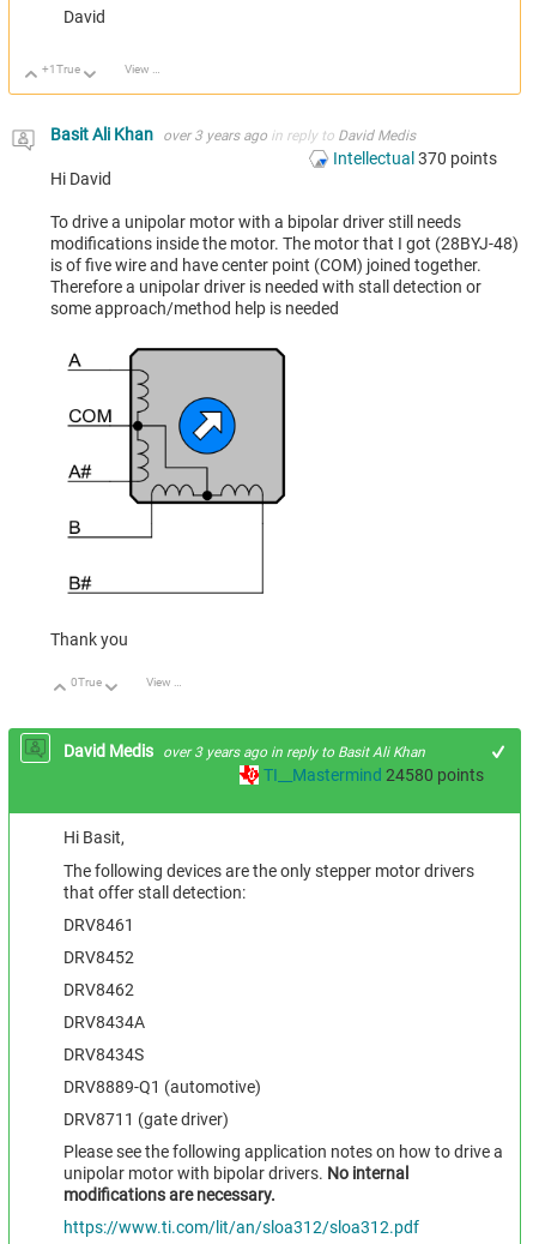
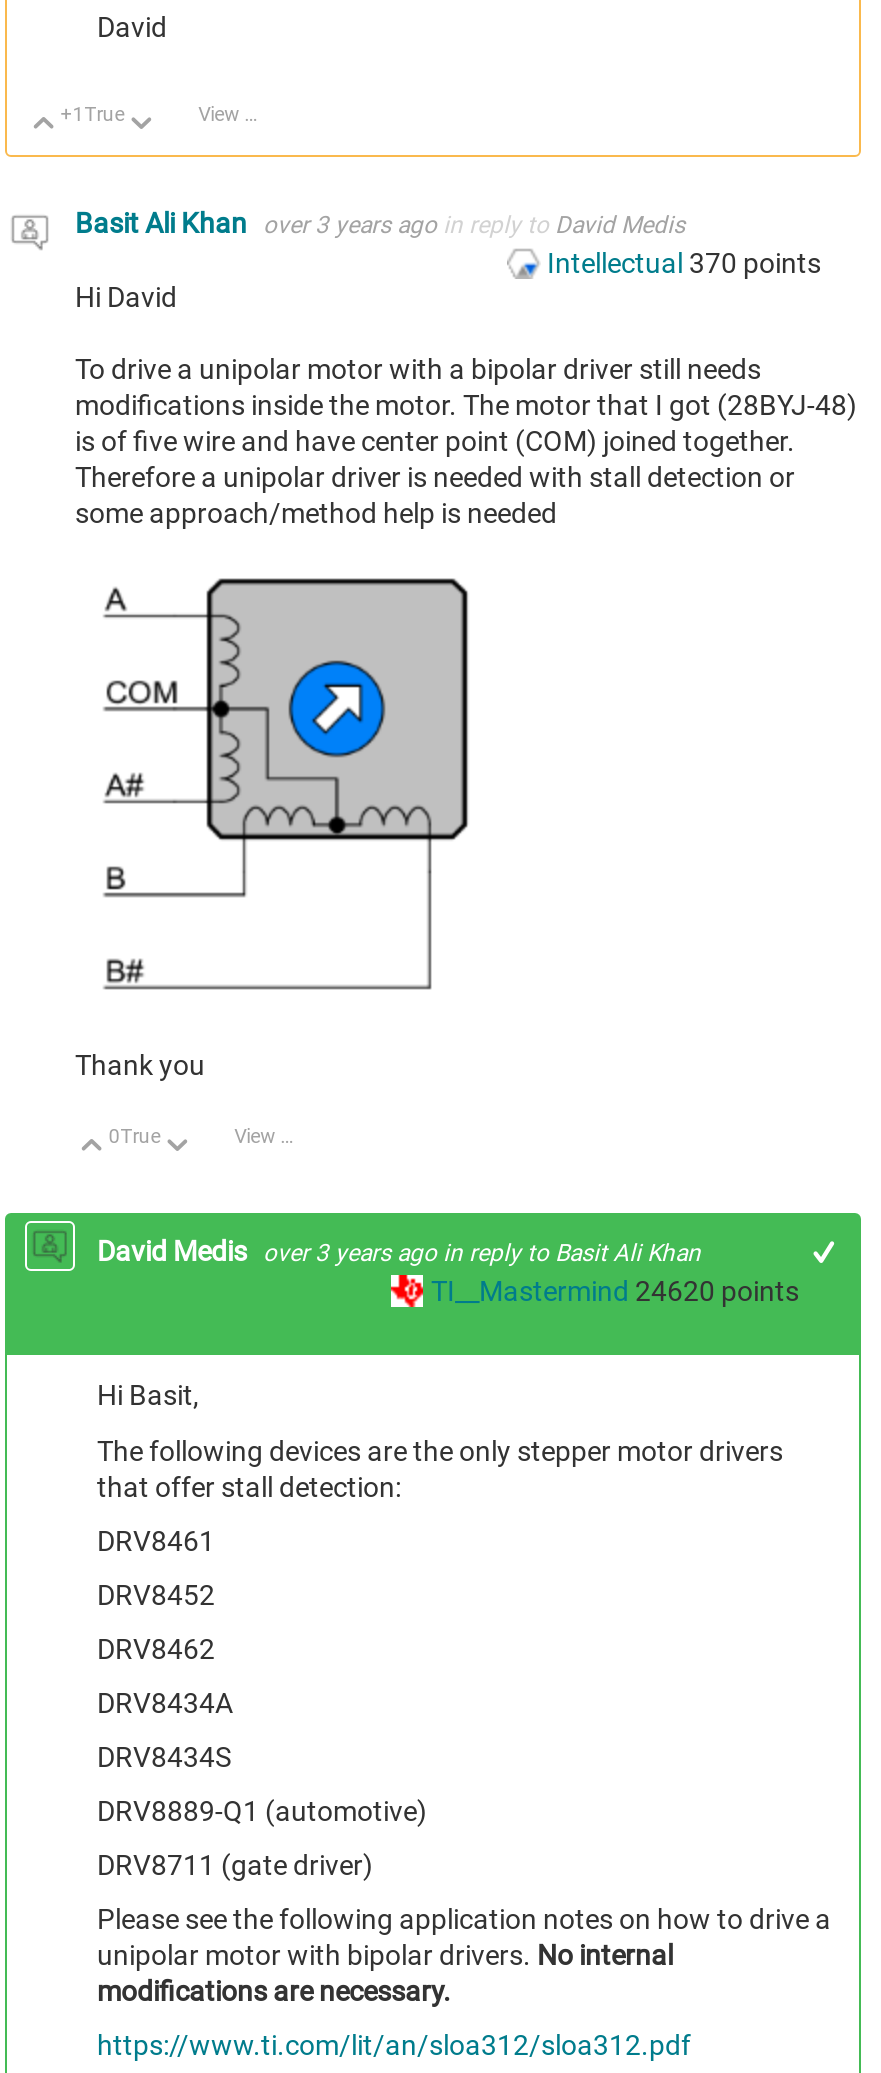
[264,766,484,785] TI__Mastermind 24580 points -> [431,1276,799,1308] TI__Mastermind 24620 points

